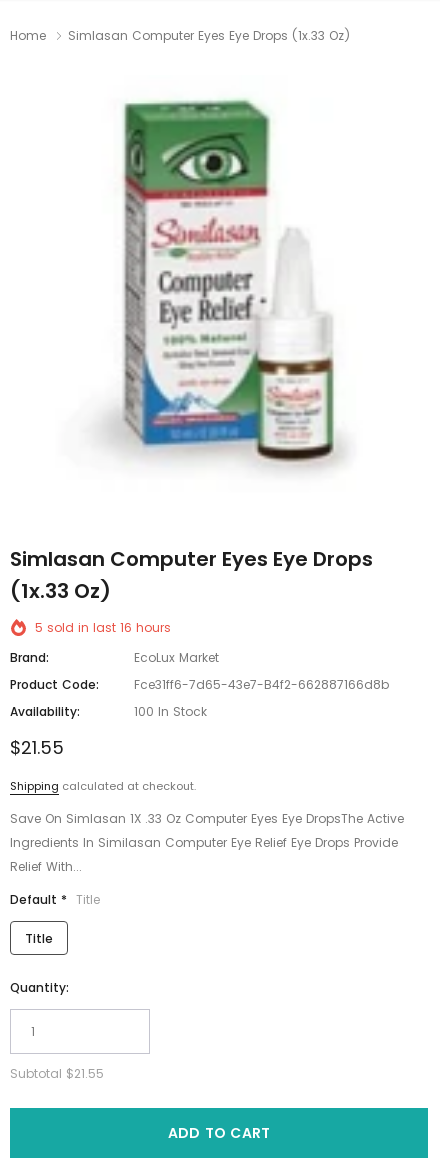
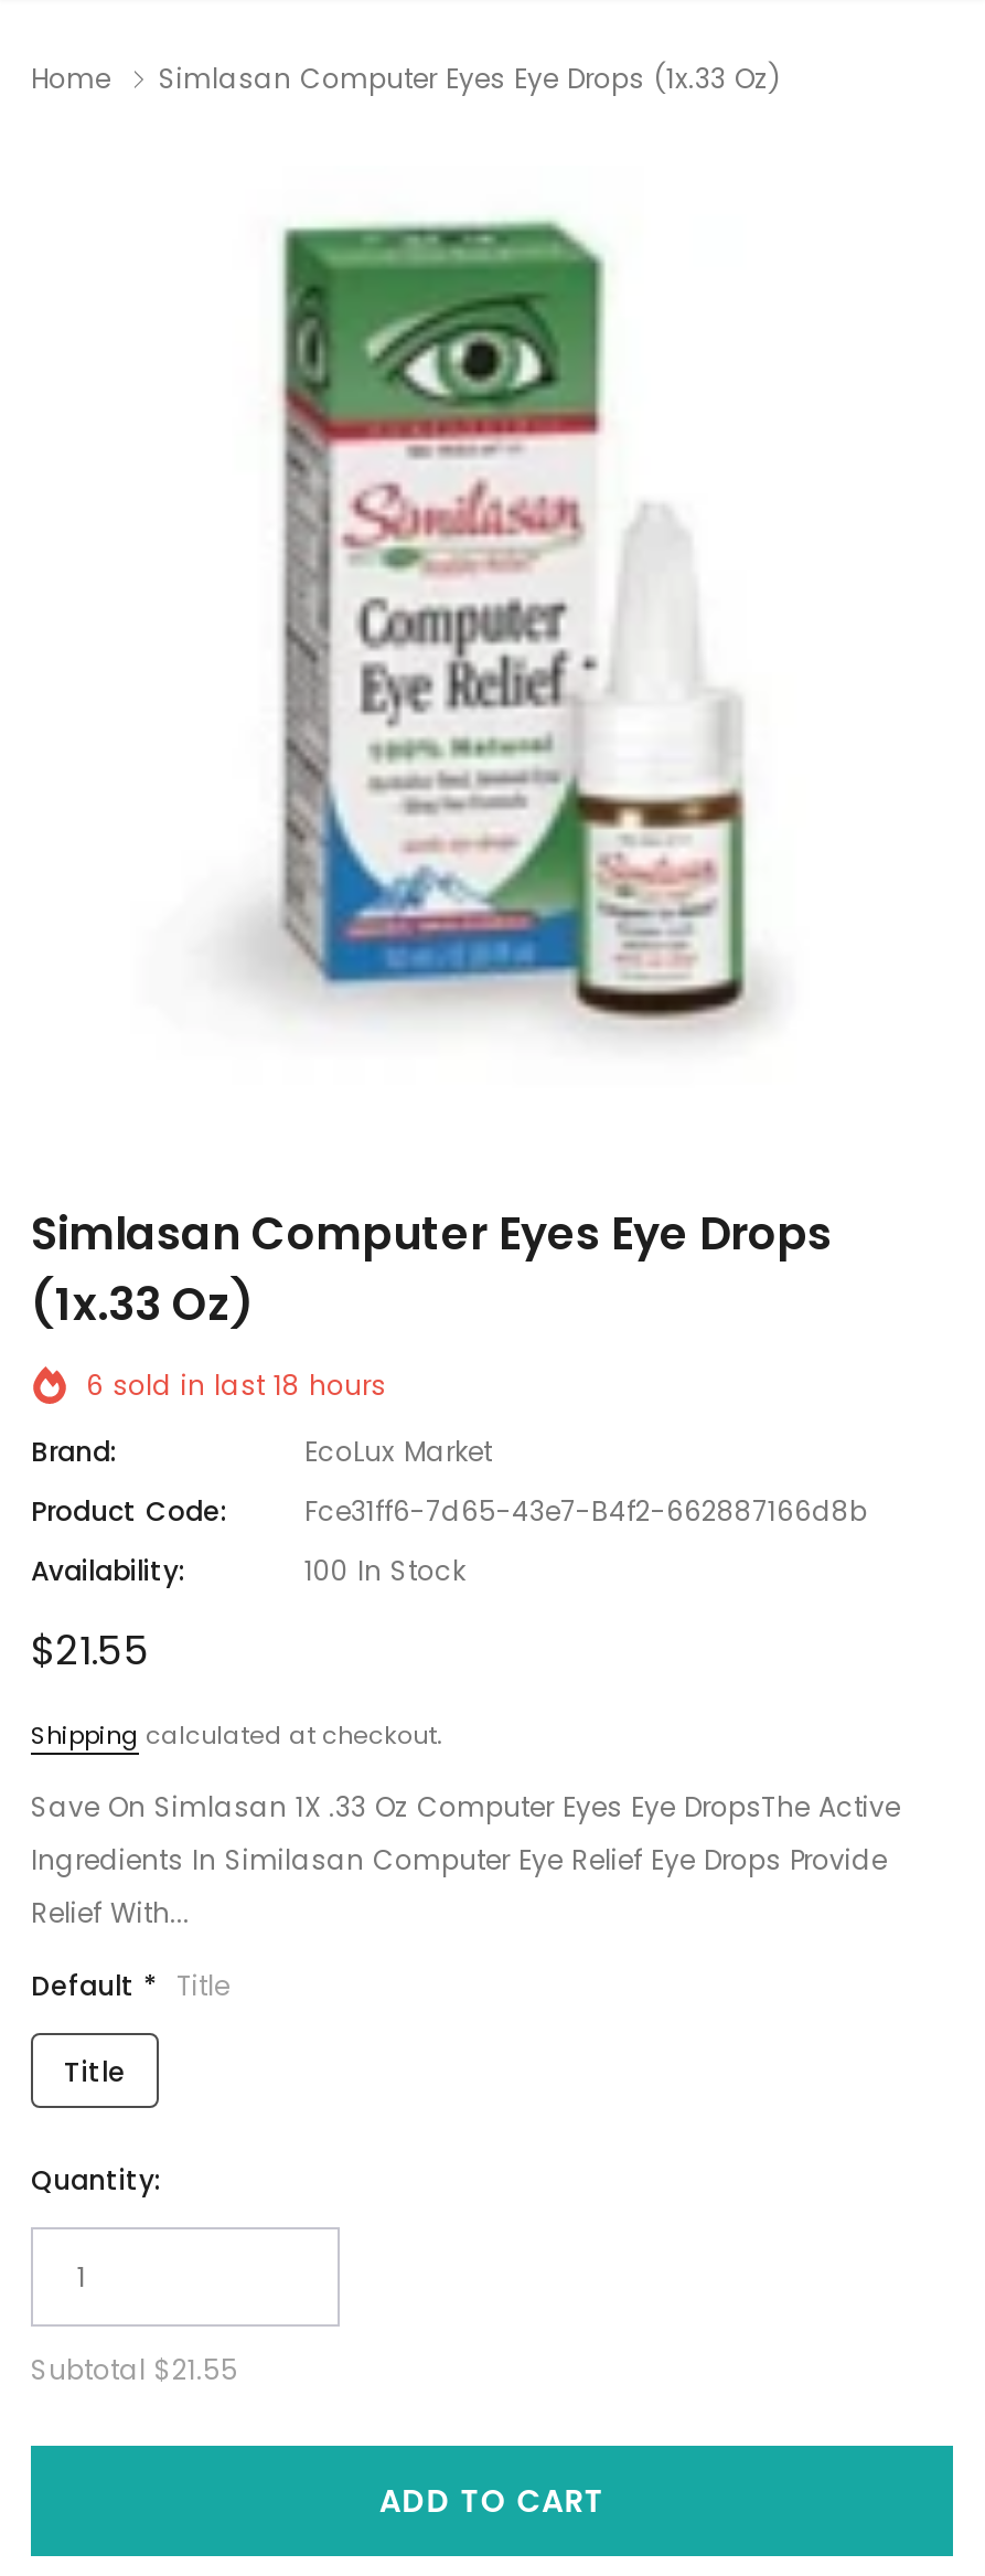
[35,619,171,636] 5 sold in last 16 hours -> [86,1366,386,1404] 6 sold in last 18 hours

